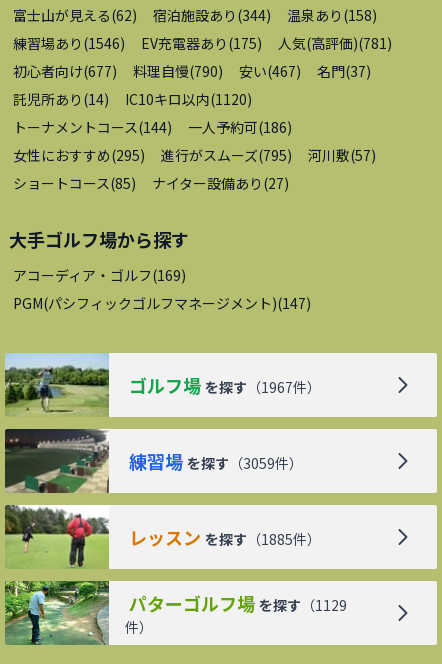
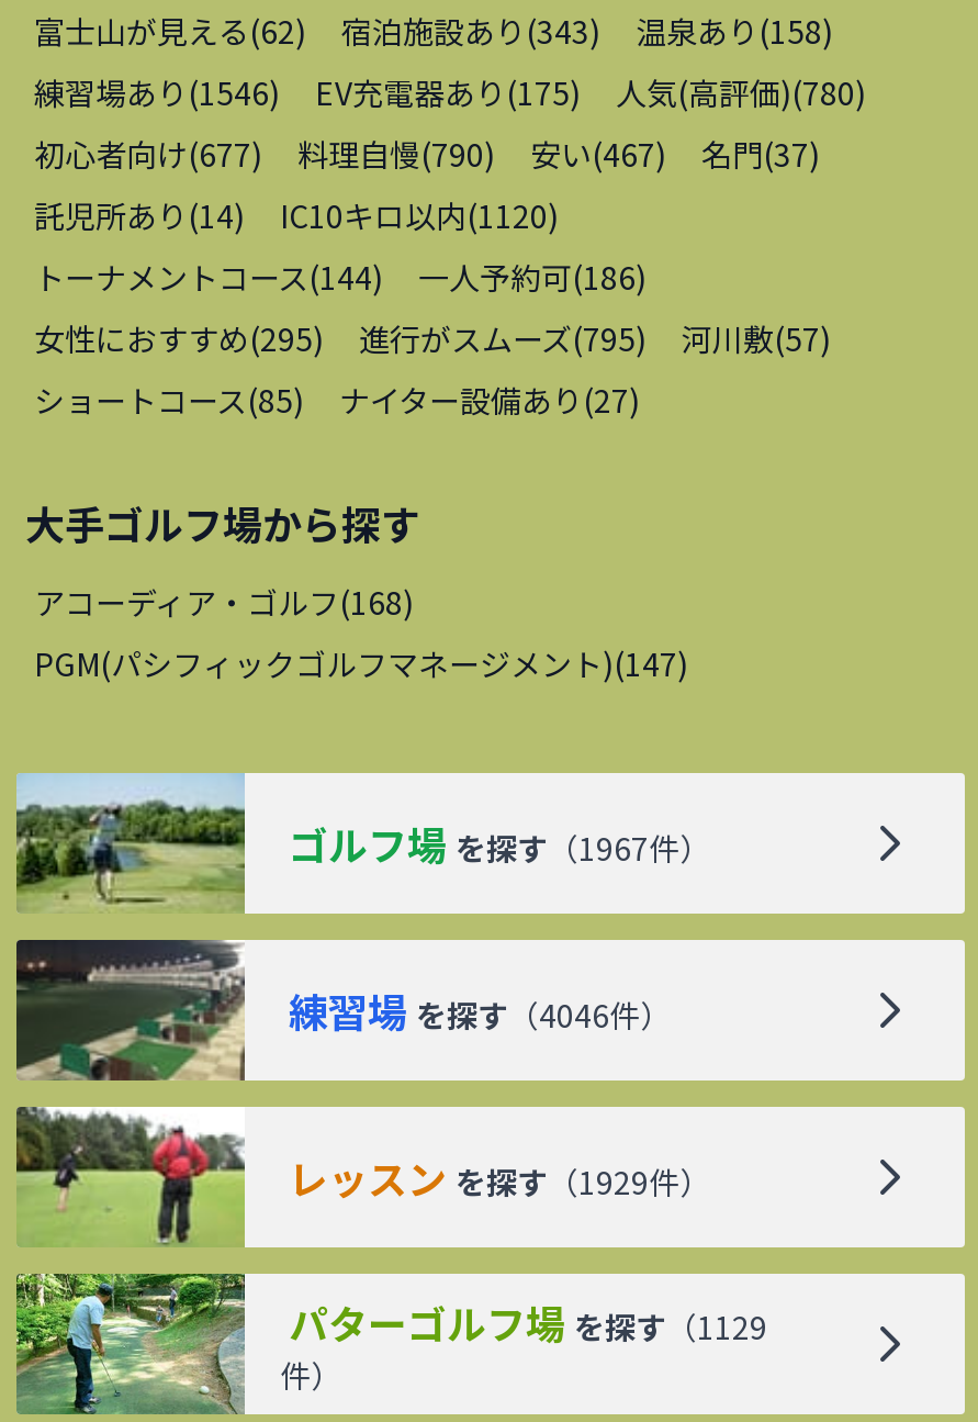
[153,5,271,25] 宿泊施設あり(344) -> [341,10,600,54] 宿泊施設あり(343)
[13,33,392,53] 練習場あり(1546) EV充電器あり(175) 人気(高評価)(781) -> [34,71,866,115] 練習場あり(1546) EV充電器あり(175) 人気(高評価)(780)
[13,265,186,285] アコーディア・ゴルフ(169) -> [34,581,414,625] アコーディア・ゴルフ(168)
[129,448,303,474] 練習場 を探す（3059件） -> [289,983,671,1040] 練習場 を探す（4046件）
[129,524,321,550] レッスン を探す（1885件） -> [289,1149,710,1207] レッスン を探す（1929件）

